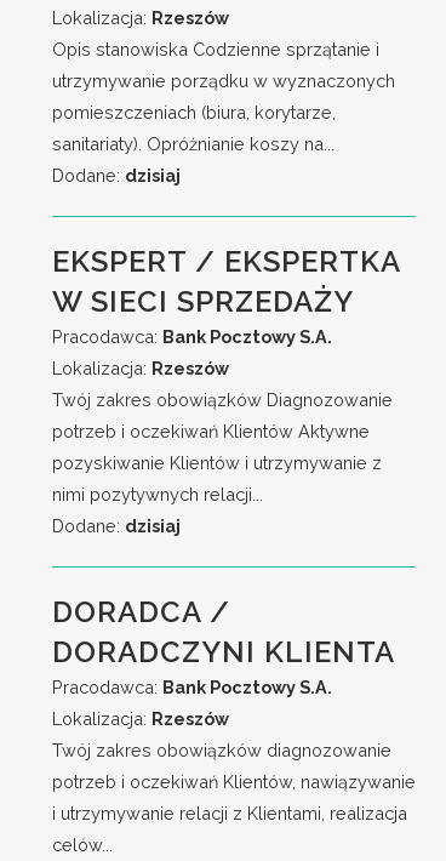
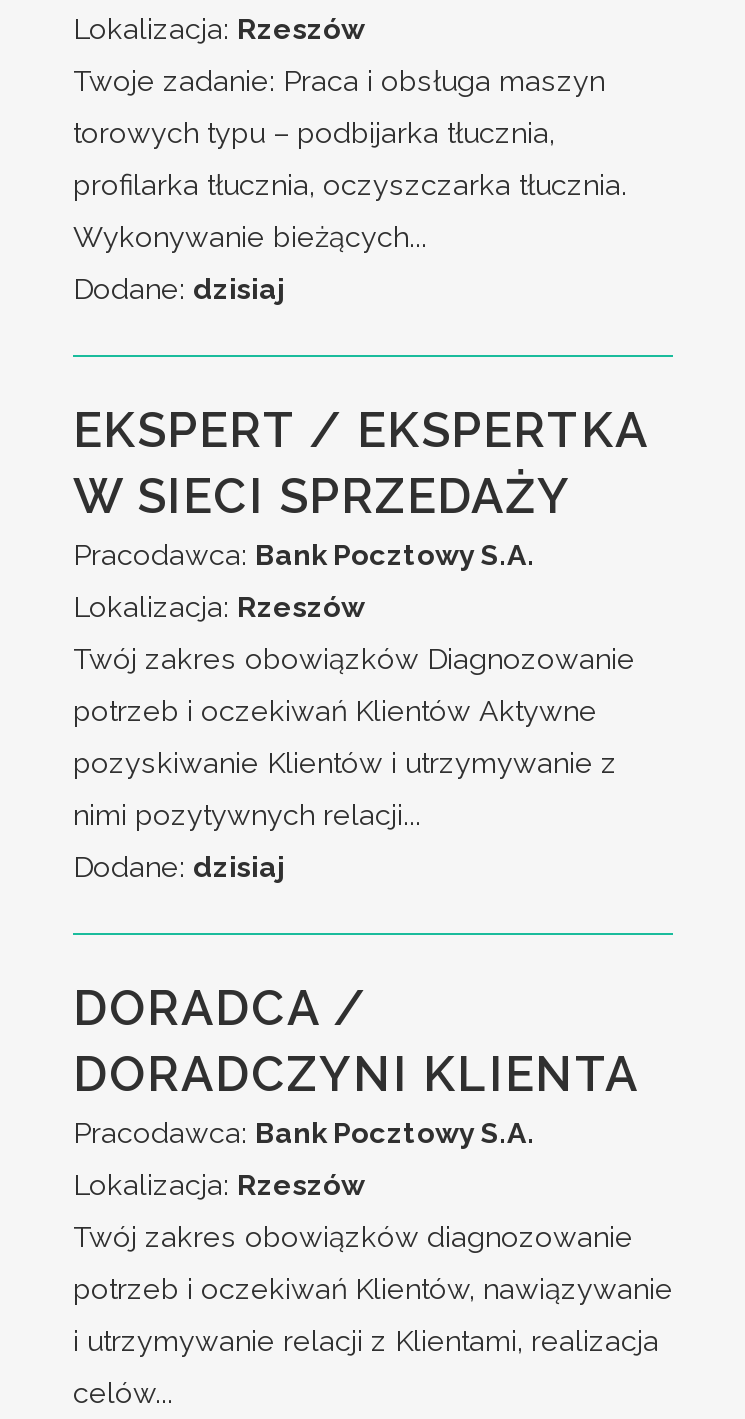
[52,39,379,59] Opis stanowiska Codzienne sprzątanie i -> [73,63,605,97] Twoje zadanie: Praca i obsługa maszyn
[52,70,395,91] utrzymywanie porządku w wyznaczonych -> [73,115,555,149] torowych typu – podbijarka tłucznia,
[52,102,336,122] pomieszczeniach (biura, korytarze, -> [73,167,627,201] profilarka tłucznia, oczyszczarka tłucznia.
[52,133,334,154] sanitariaty). Opróżnianie koszy na... -> [73,219,427,253] Wykonywanie bieżących...

